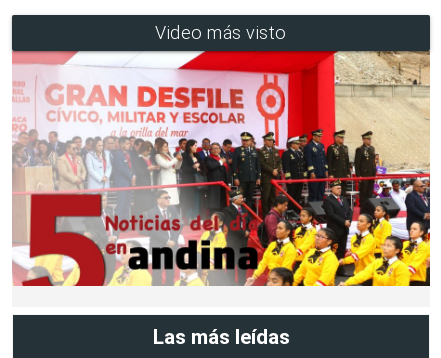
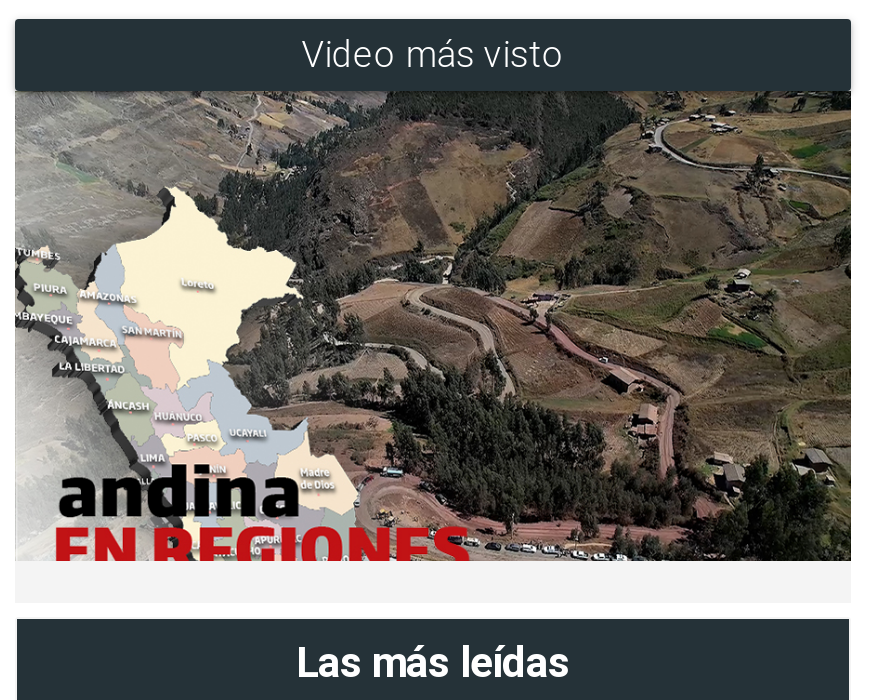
[12,50,431,287] [image] -> [13,91,853,563] [image]

